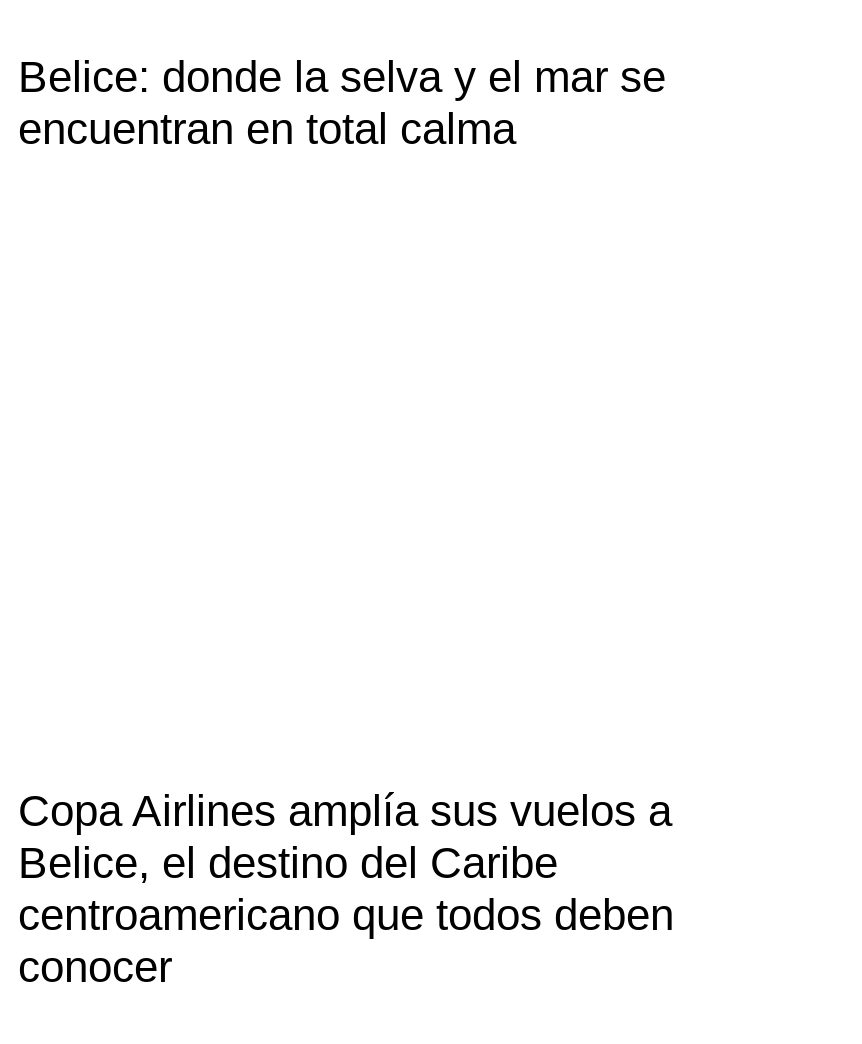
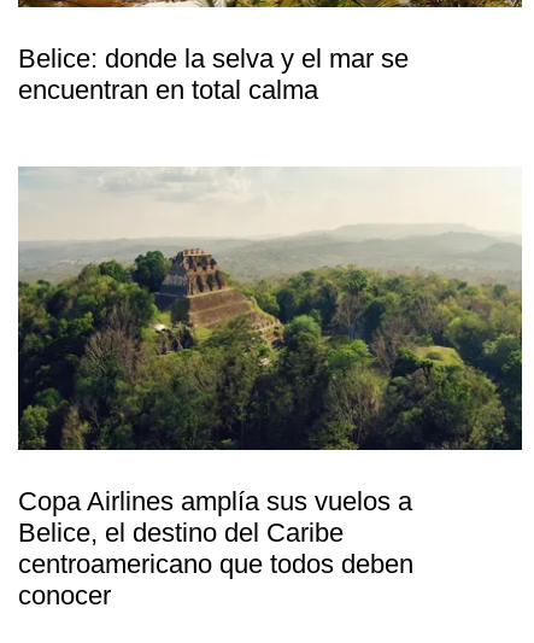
none -> [17,166,523,451] [image]

